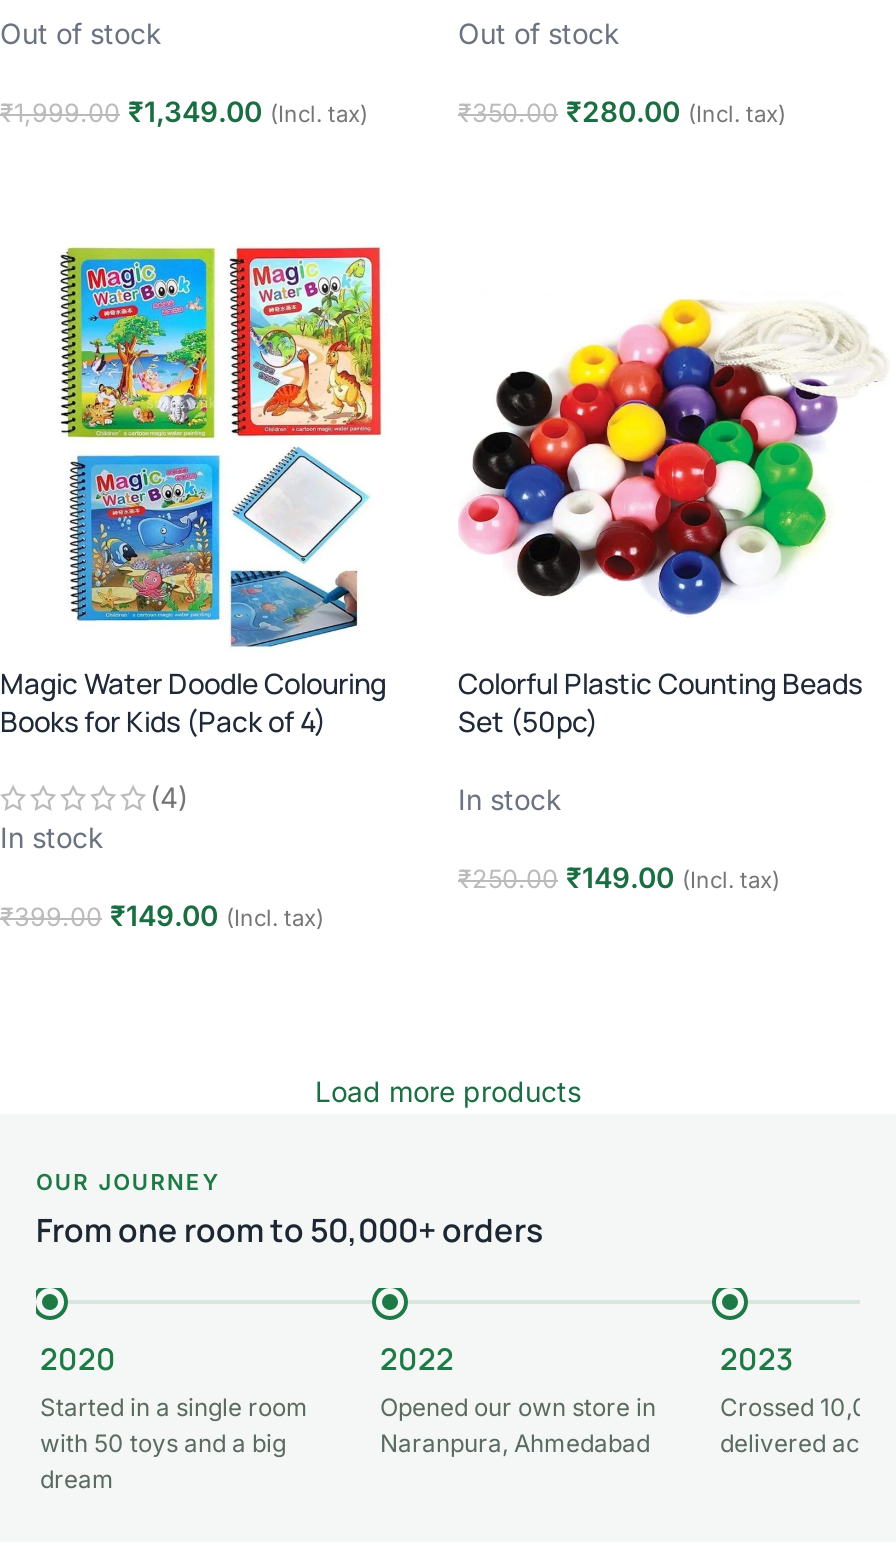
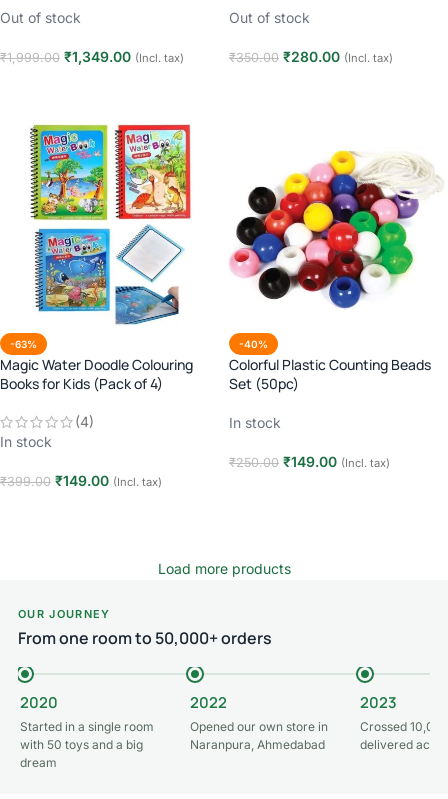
none -> [10,337,37,349] -63%
none -> [239,337,268,349] -40%

